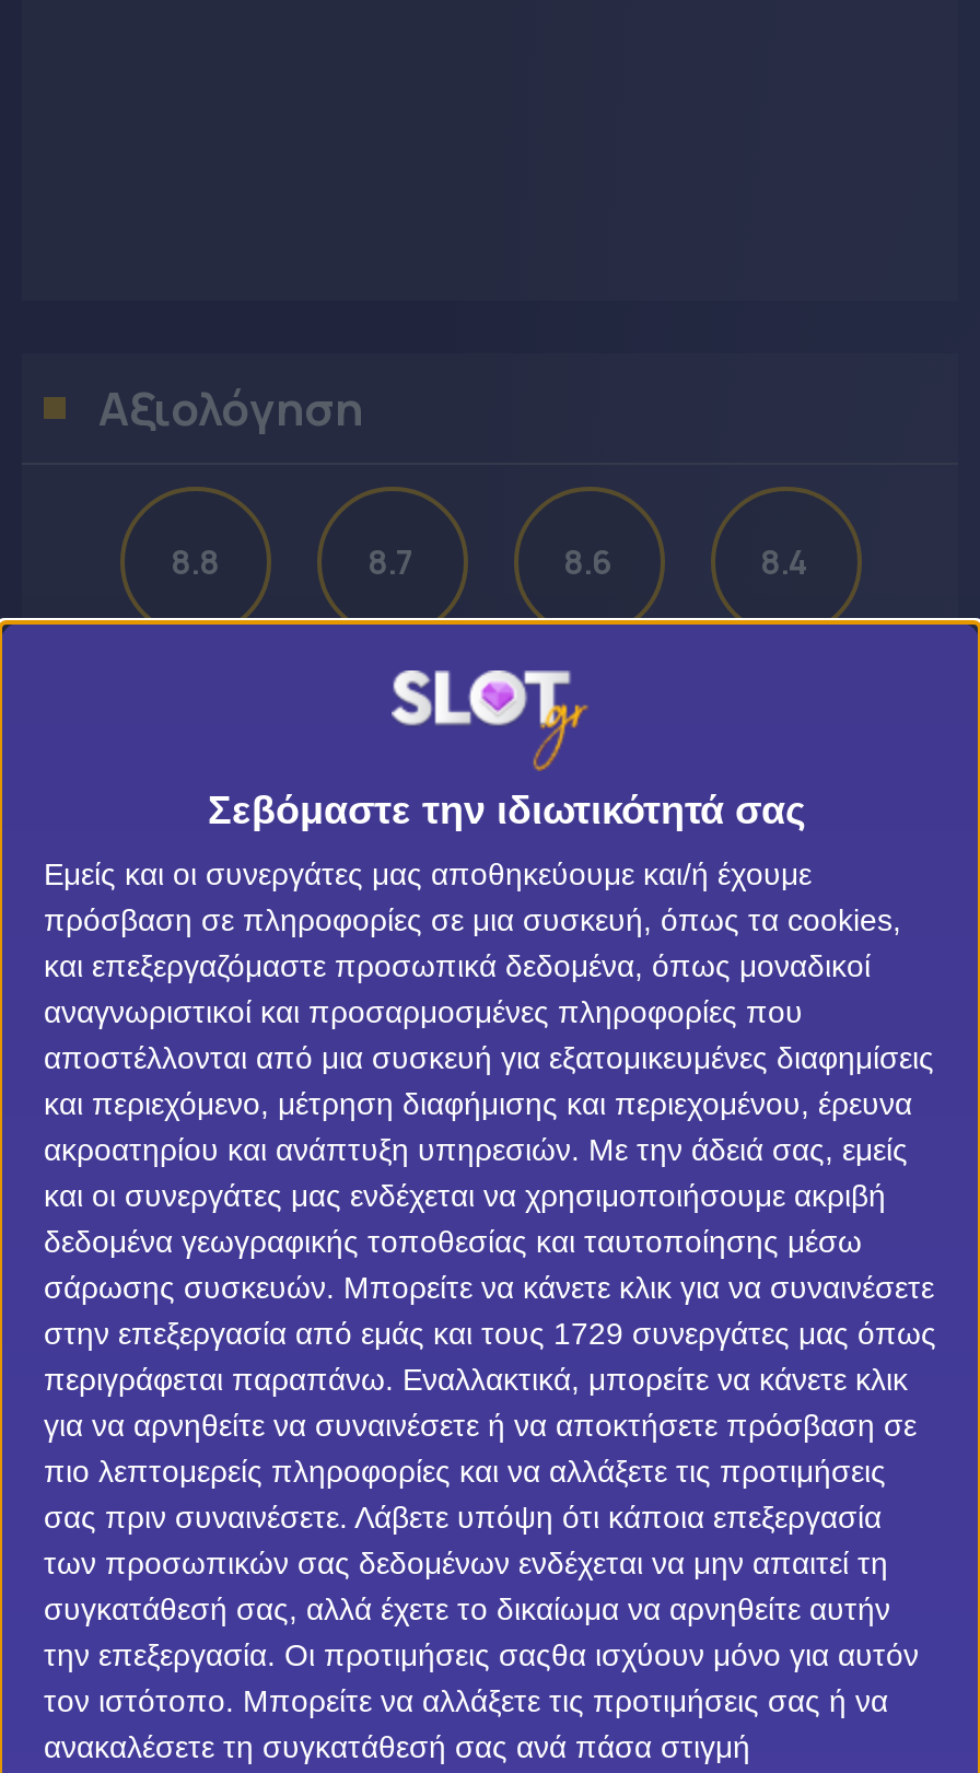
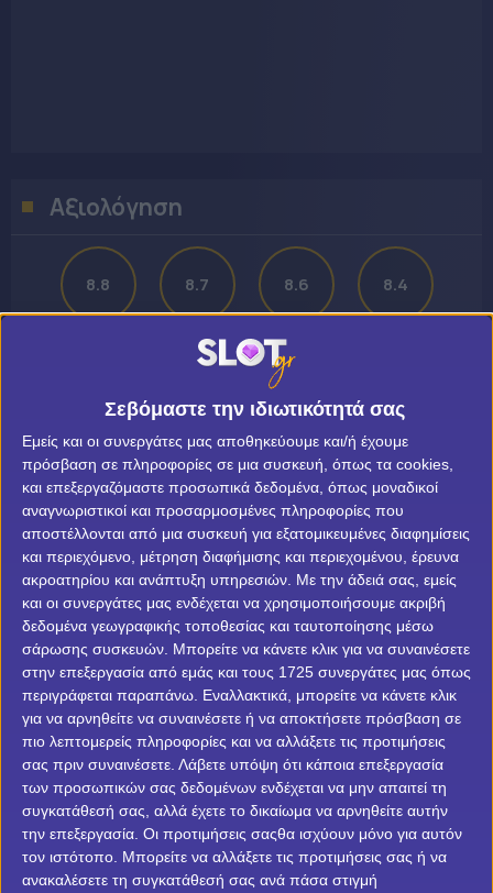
[44,1316,936,1351] στην επεξεργασία από εμάς και τους 1729 συνεργάτες μας όπως -> [22,663,471,681] στην επεξεργασία από εμάς και τους 1725 συνεργάτες μας όπως

